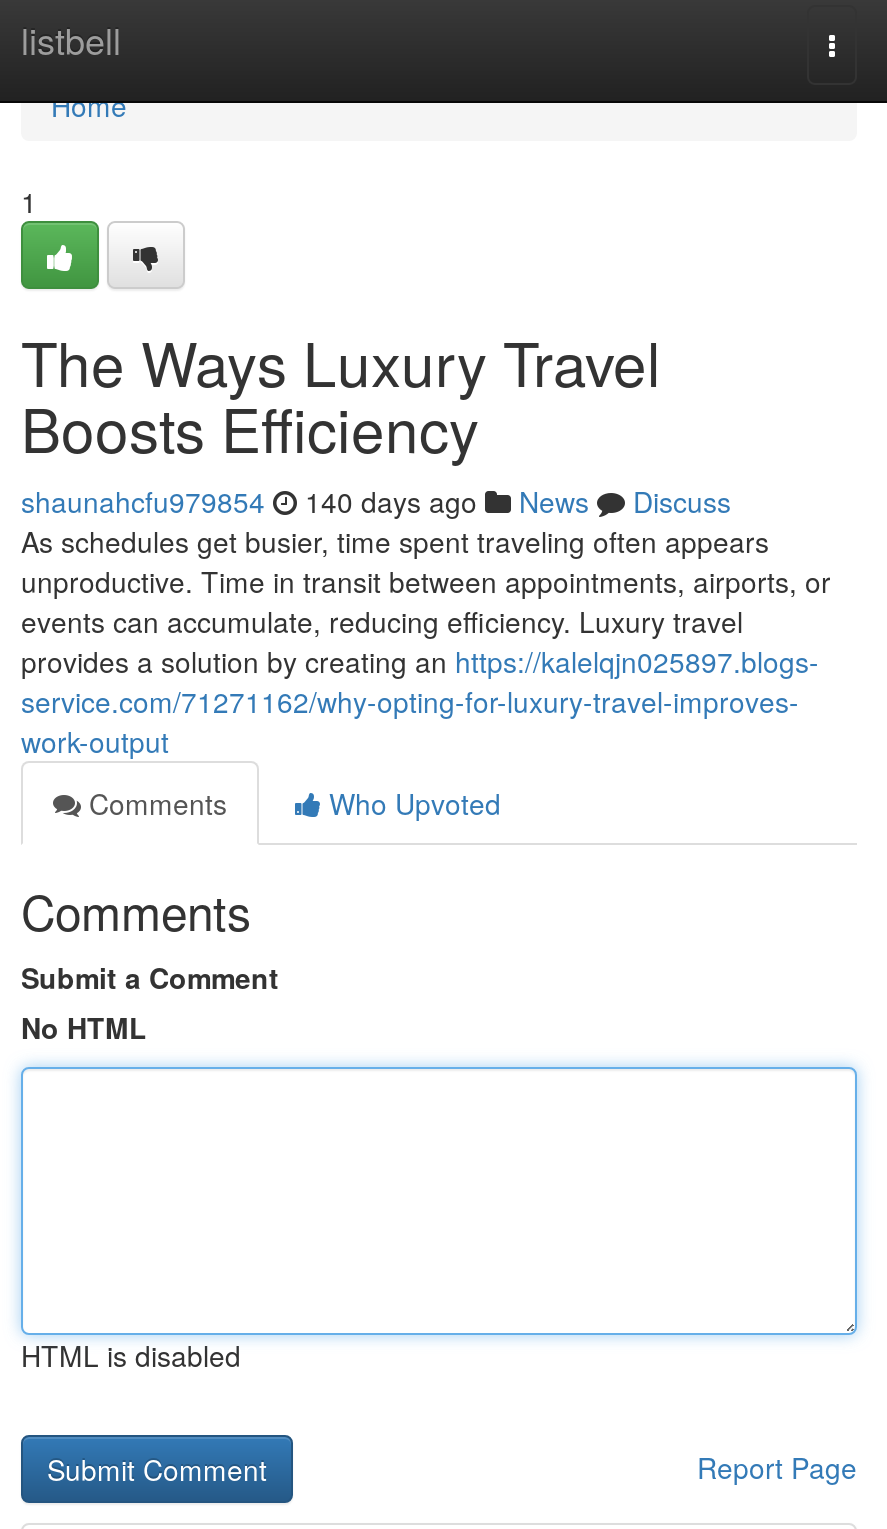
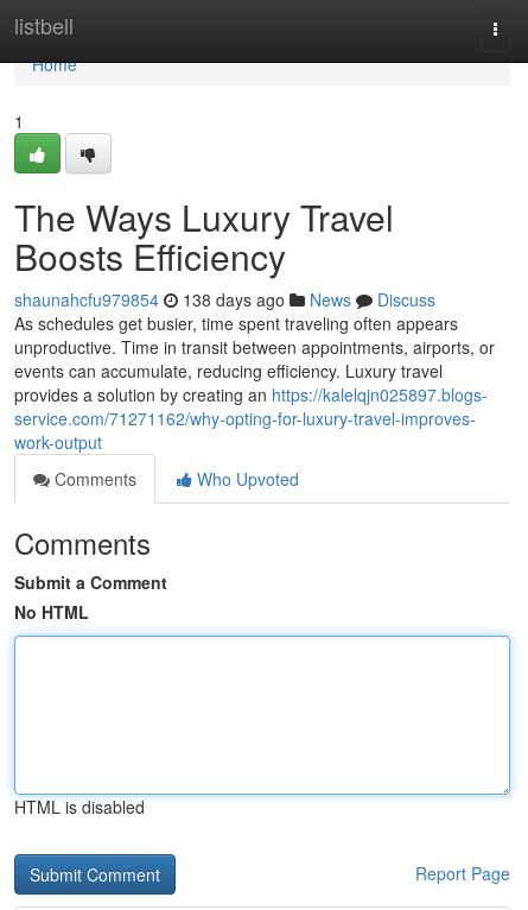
[21,481,731,521] shaunahcfu979854 140 days ago News Discuss -> [14,287,435,311] shaunahcfu979854 138 days ago News Discuss

